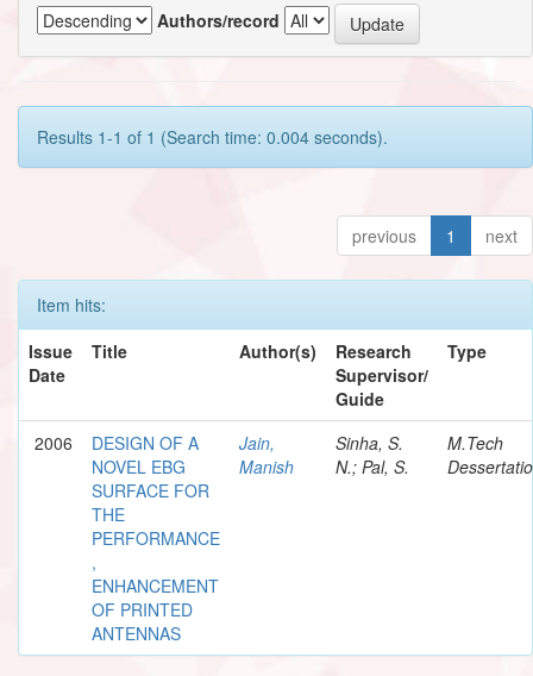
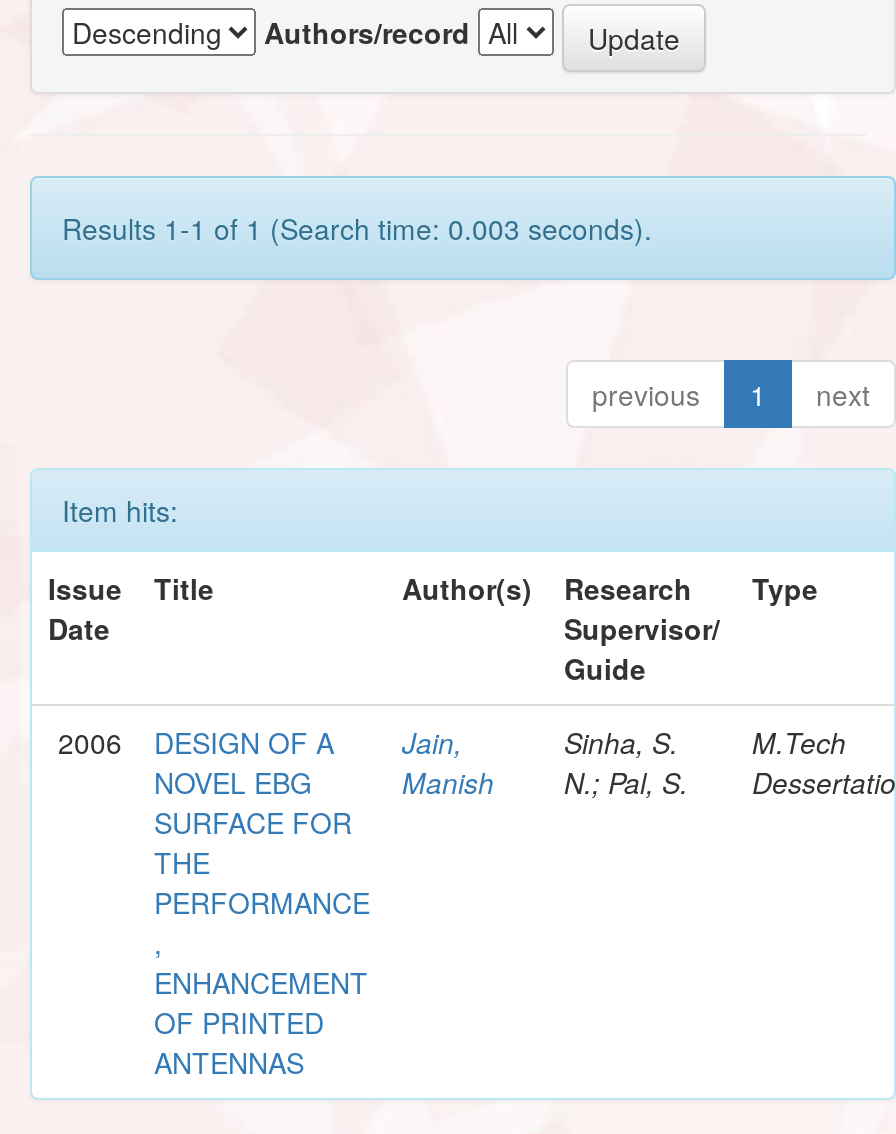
[37,124,388,148] Results 1-1 of 1 (Search time: 0.004 seconds). -> [62,207,652,247] Results 1-1 of 1 (Search time: 0.003 seconds).

